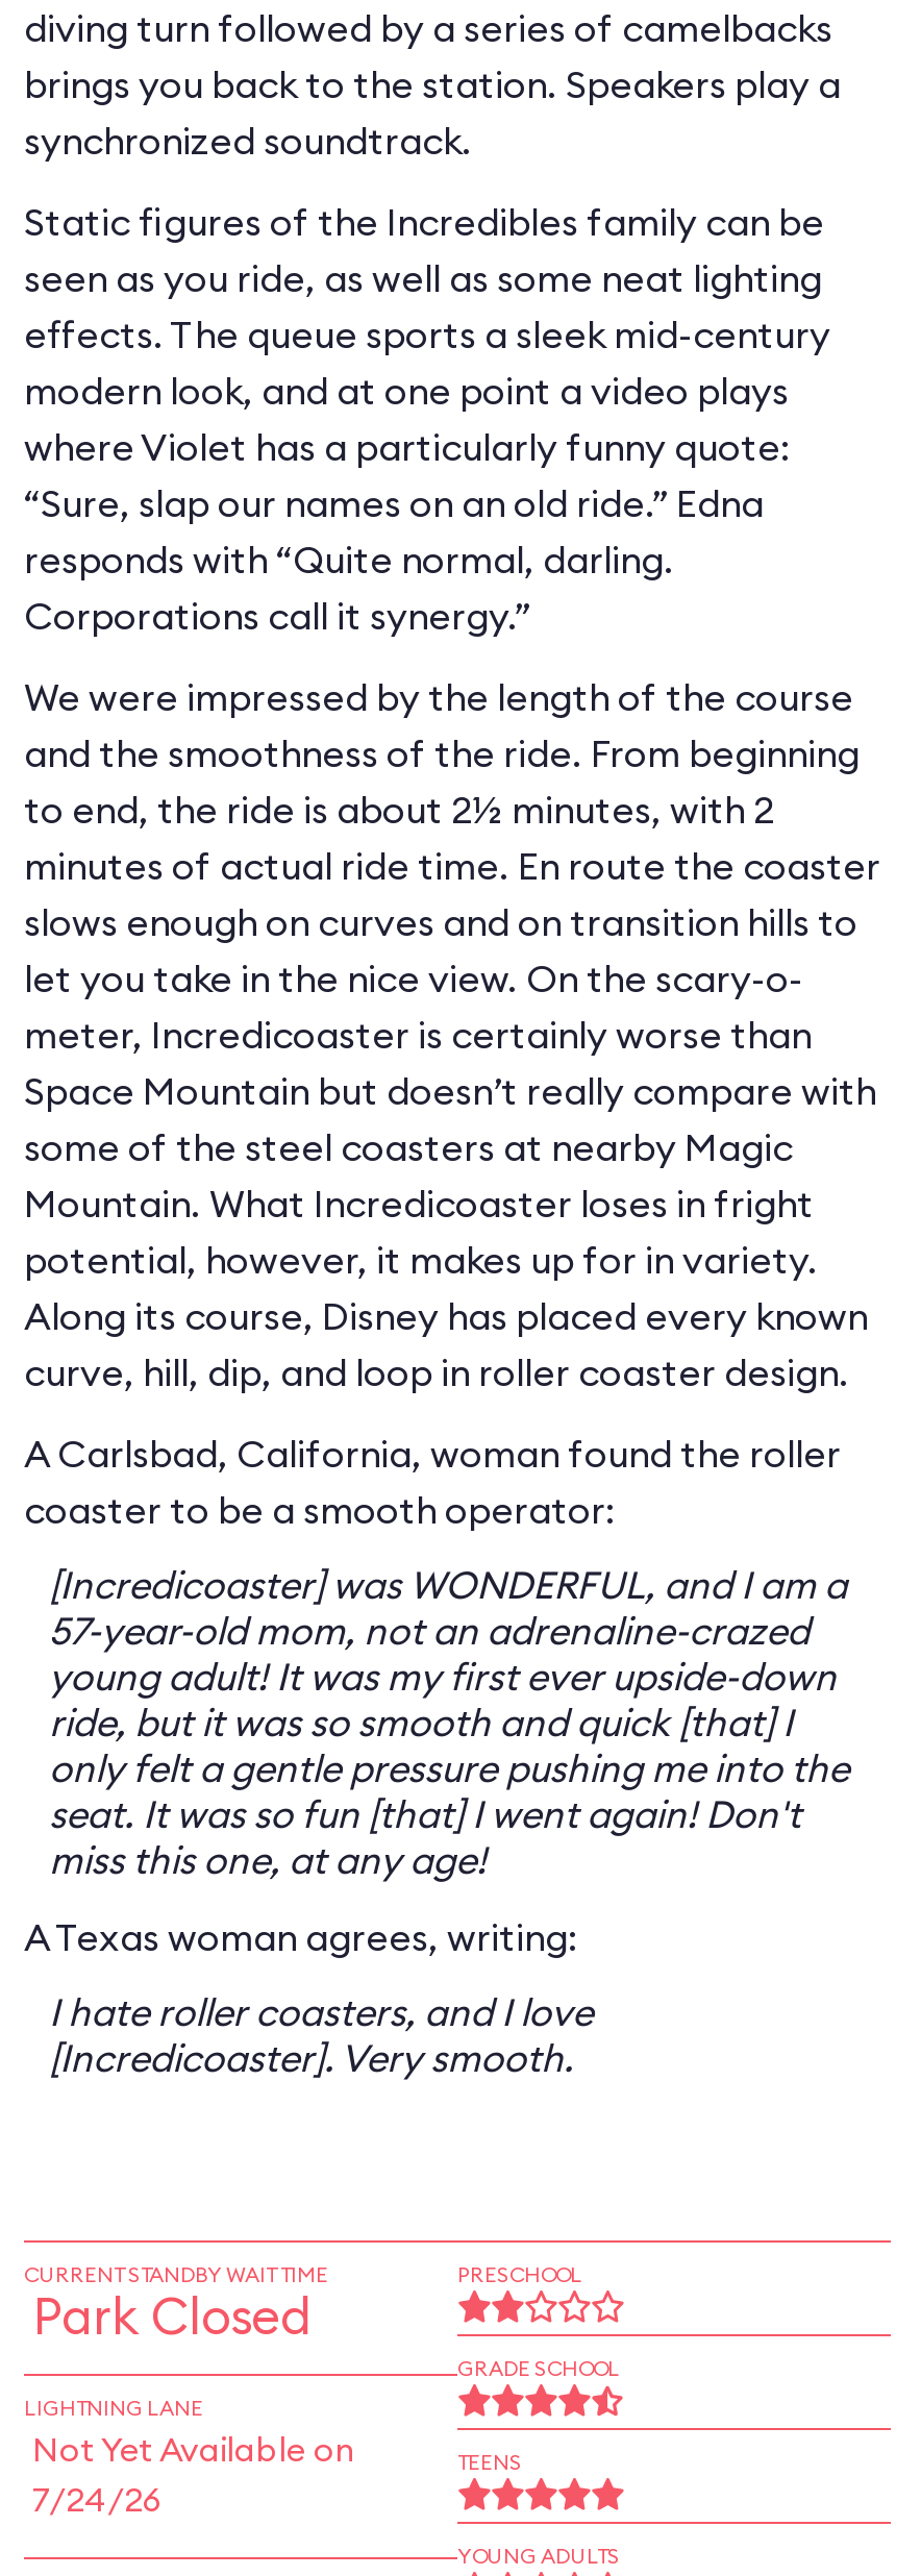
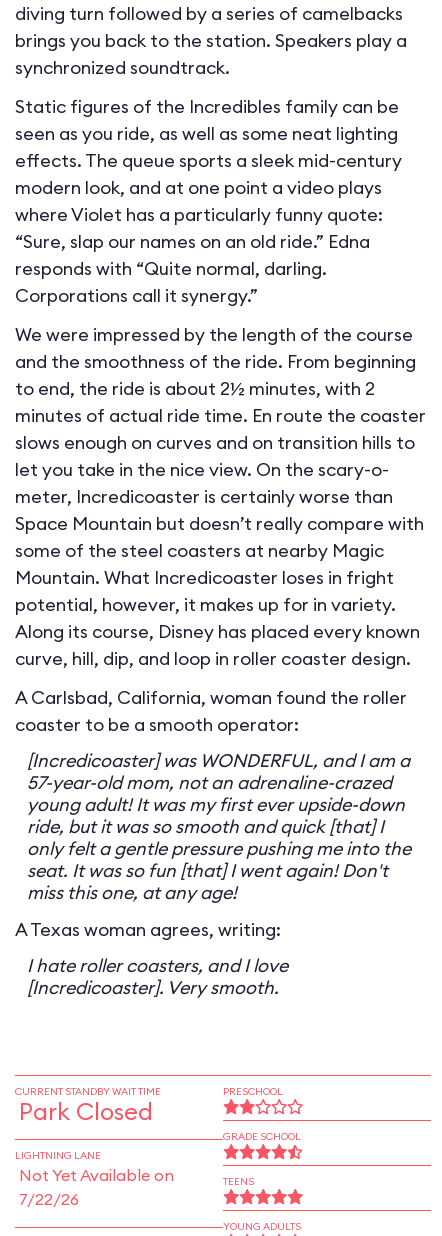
[32,2478,161,2520] 7/24/26 -> [19,1189,79,1209] 7/22/26

